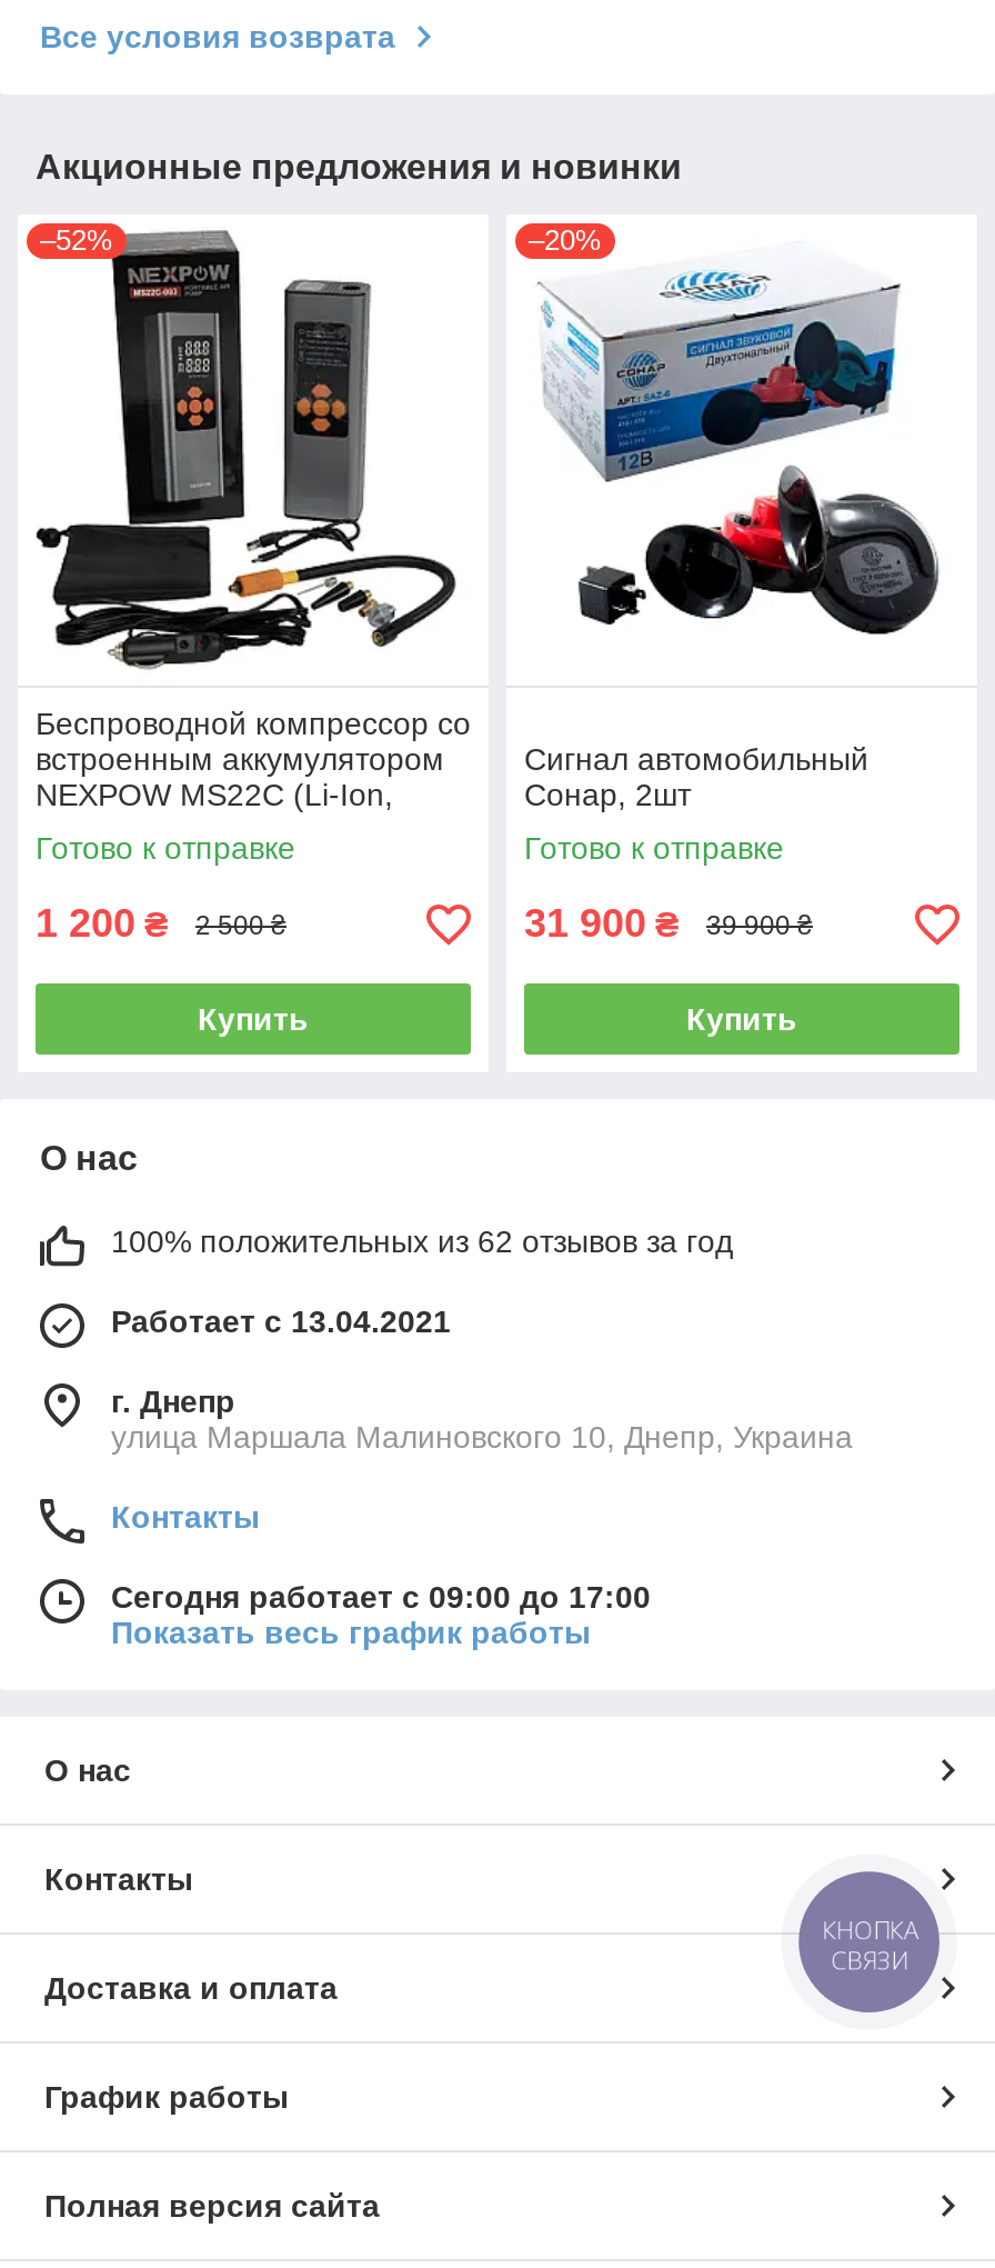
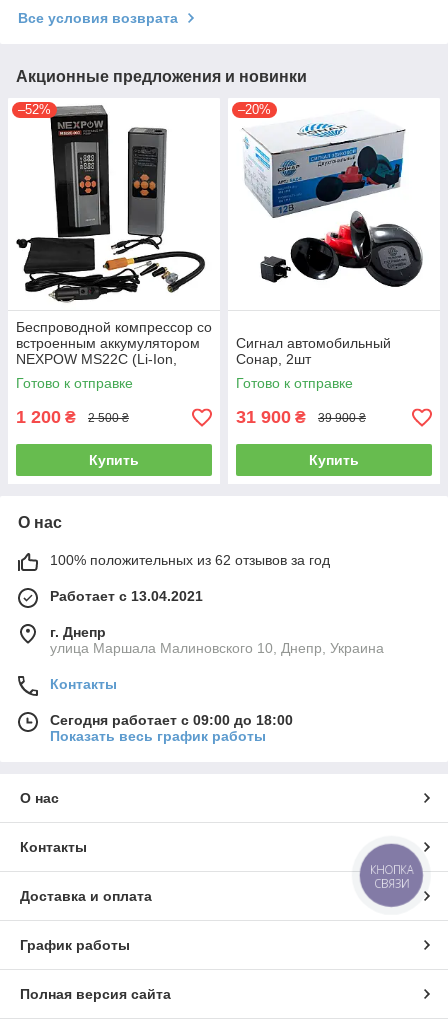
[111,1579,651,1615] Сегодня работает с 09:00 до 17:00 -> [50,712,293,728] Сегодня работает с 09:00 до 18:00

